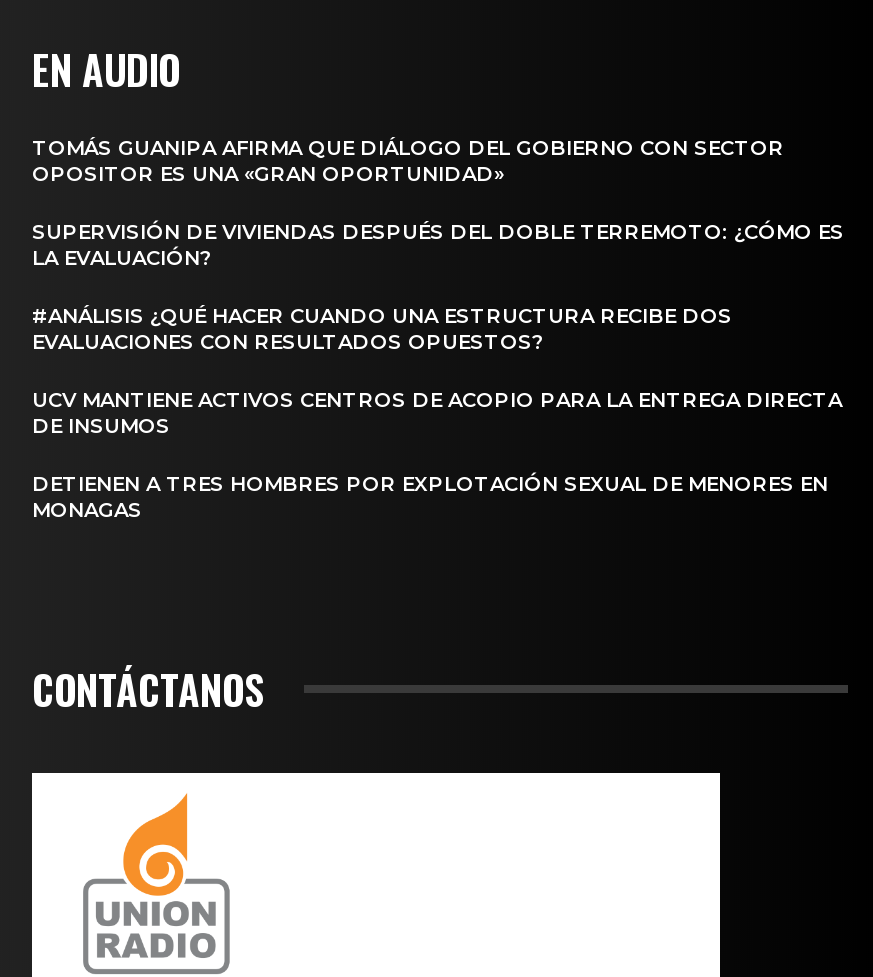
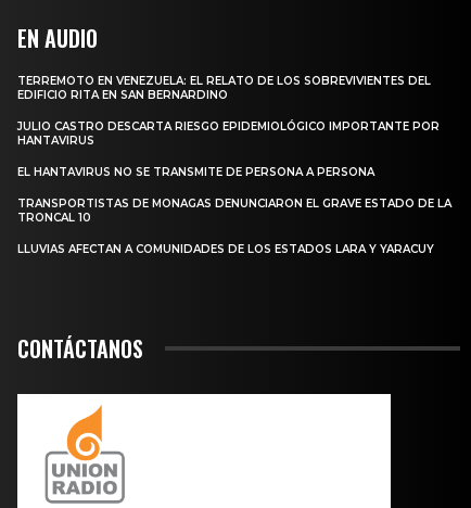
[32,136,784,188] TOMÁS GUANIPA AFIRMA QUE DIÁLOGO DEL GOBIERNO CON SECTOR | OPOSITOR ES UNA «GRAN OPORTUNIDAD» -> [17,74,431,102] TERREMOTO EN VENEZUELA: EL RELATO DE LOS SOBREVIVIENTES DEL | EDIFICIO RITA EN SAN BERNARDINO
[32,220,844,272] SUPERVISIÓN DE VIVIENDAS DESPUÉS DEL DOBLE TERREMOTO: ¿CÓMO ES | LA EVALUACIÓN? -> [17,120,440,148] JULIO CASTRO DESCARTA RIESGO EPIDEMIOLÓGICO IMPORTANTE POR | HANTAVIRUS
[32,304,732,356] #ANÁLISIS ¿QUÉ HACER CUANDO UNA ESTRUCTURA RECIBE DOS | EVALUACIONES CON RESULTADOS OPUESTOS? -> [17,165,374,179] EL HANTAVIRUS NO SE TRANSMITE DE PERSONA A PERSONA
[32,388,842,440] UCV MANTIENE ACTIVOS CENTROS DE ACOPIO PARA LA ENTREGA DIRECTA | DE INSUMOS -> [17,197,451,225] TRANSPORTISTAS DE MONAGAS DENUNCIARON EL GRAVE ESTADO DE LA | TRONCAL 10
[32,472,828,524] DETIENEN A TRES HOMBRES POR EXPLOTACIÓN SEXUAL DE MENORES EN | MONAGAS -> [17,242,434,256] LLUVIAS AFECTAN A COMUNIDADES DE LOS ESTADOS LARA Y YARACUY

